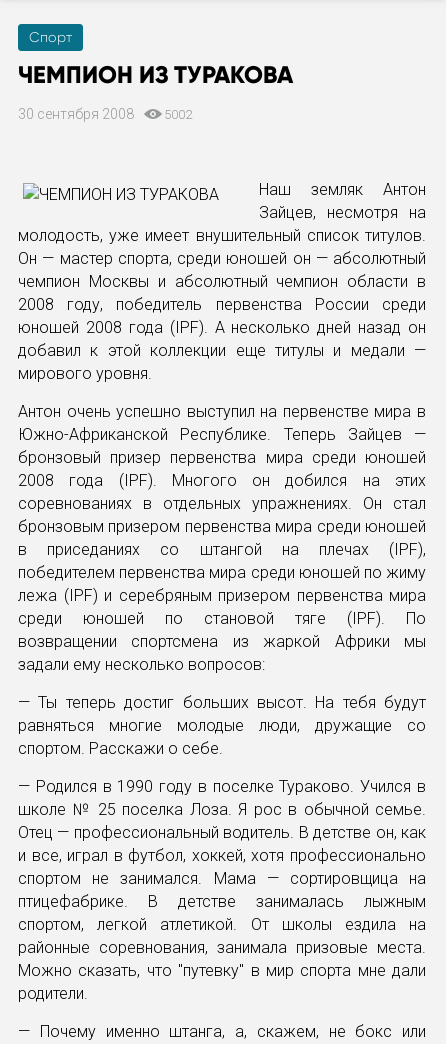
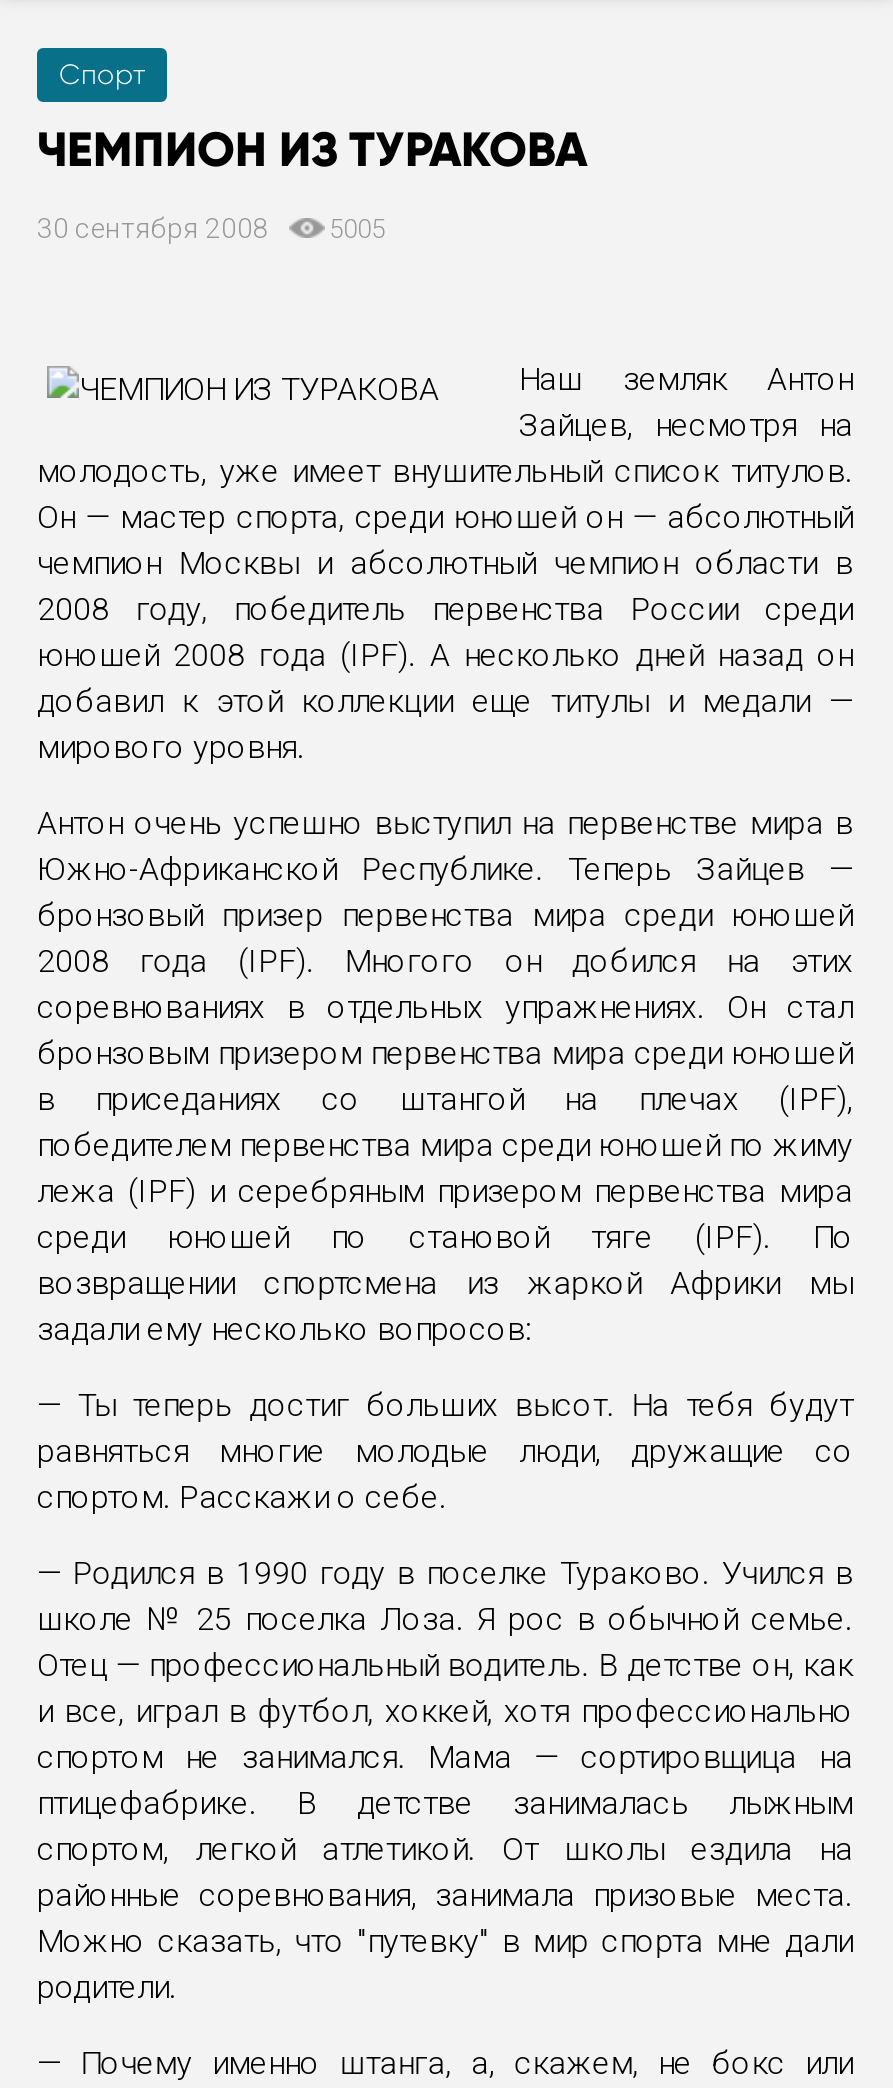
[18,106,192,122] 30 сентября 2008 5002 -> [37,212,385,244] 30 сентября 2008 5005

